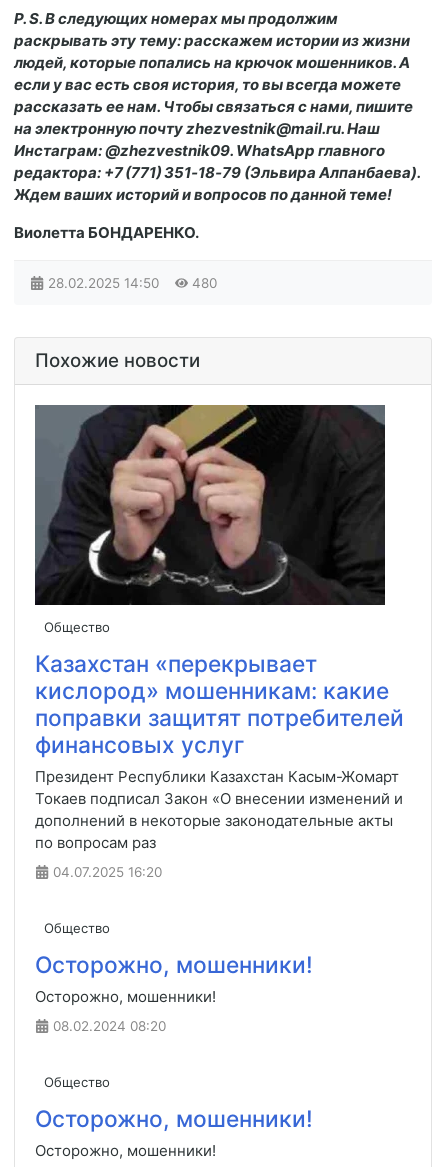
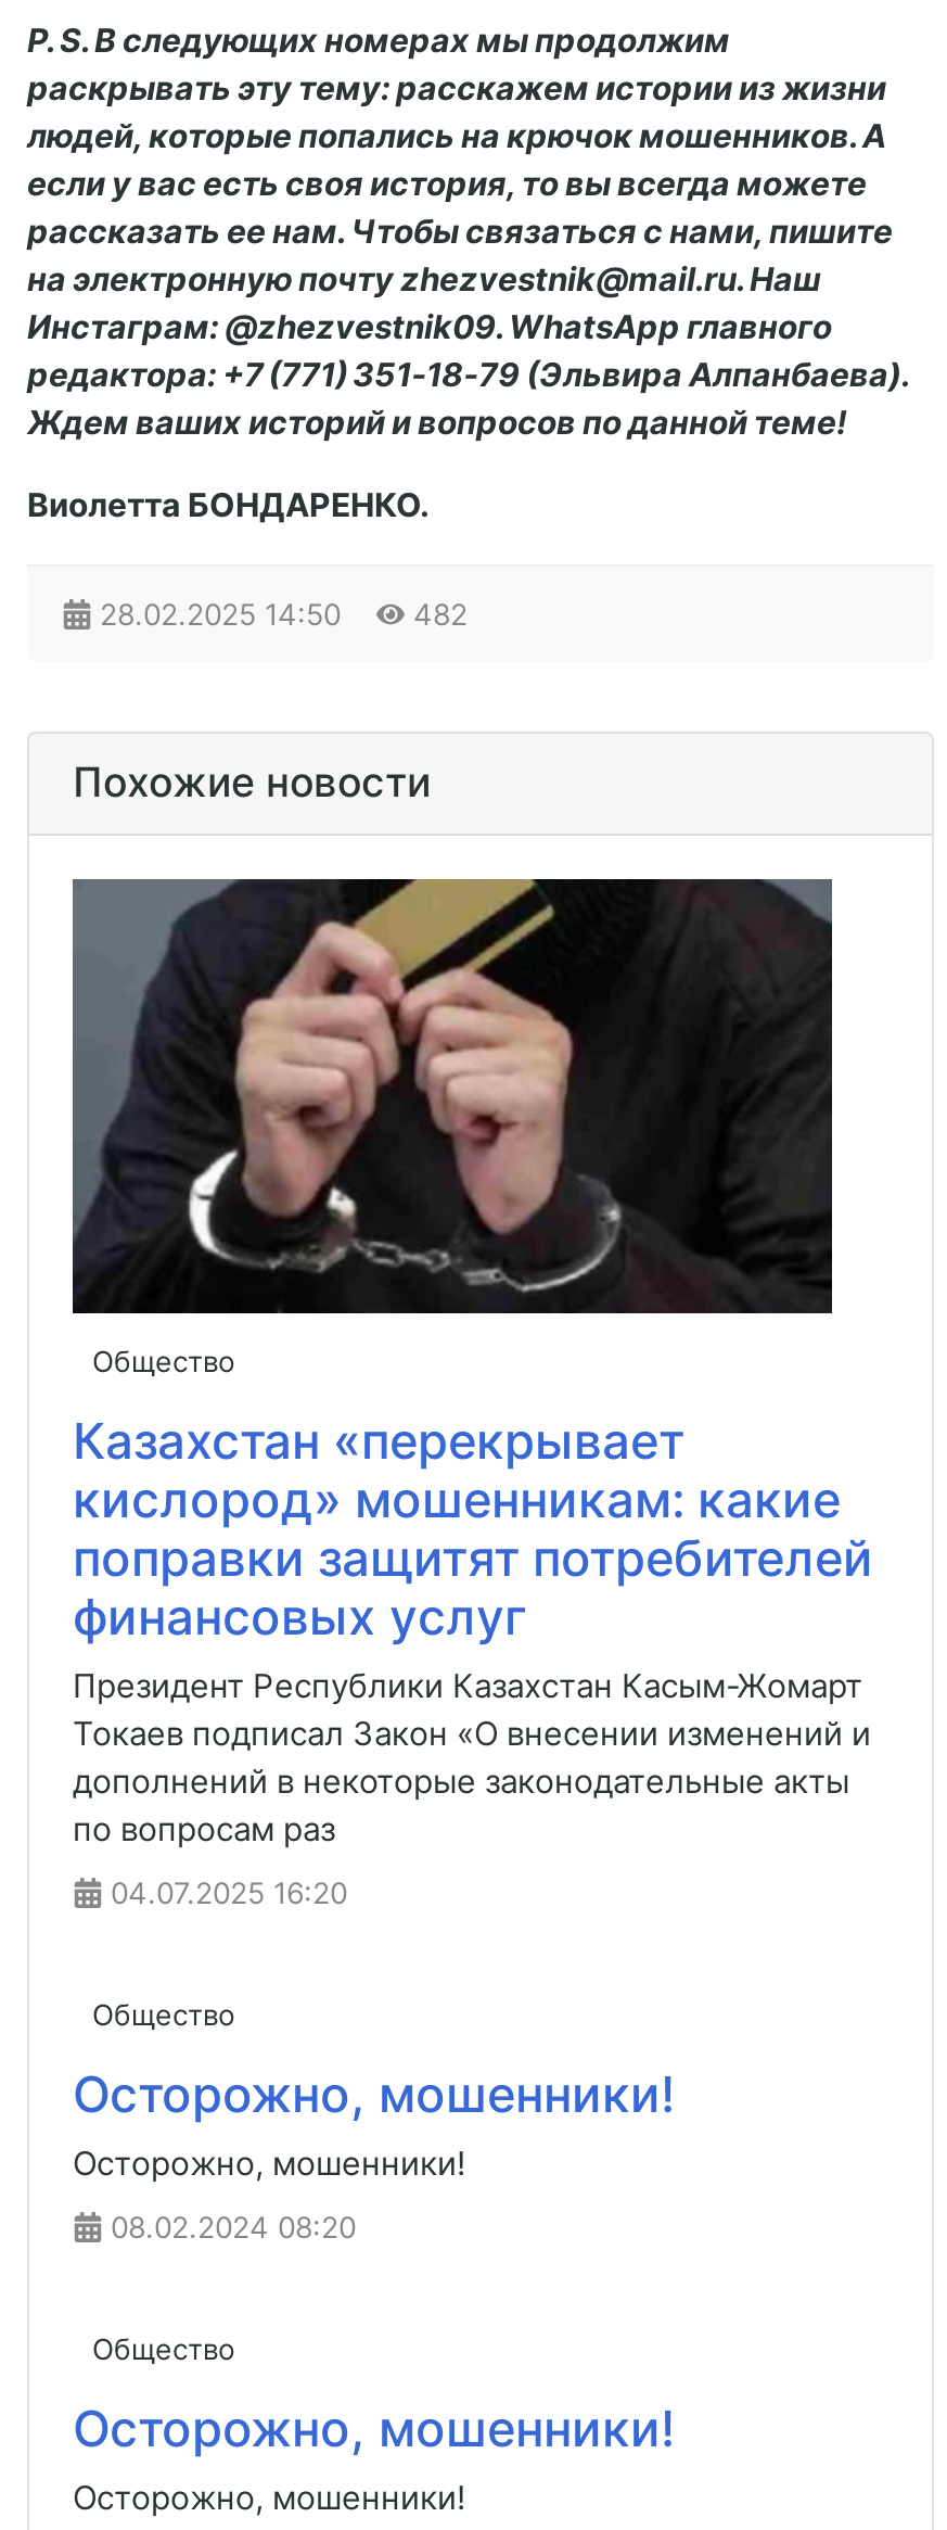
[47,275,217,291] 28.02.2025 14:50 480 -> [100,597,468,632] 28.02.2025 14:50 482

